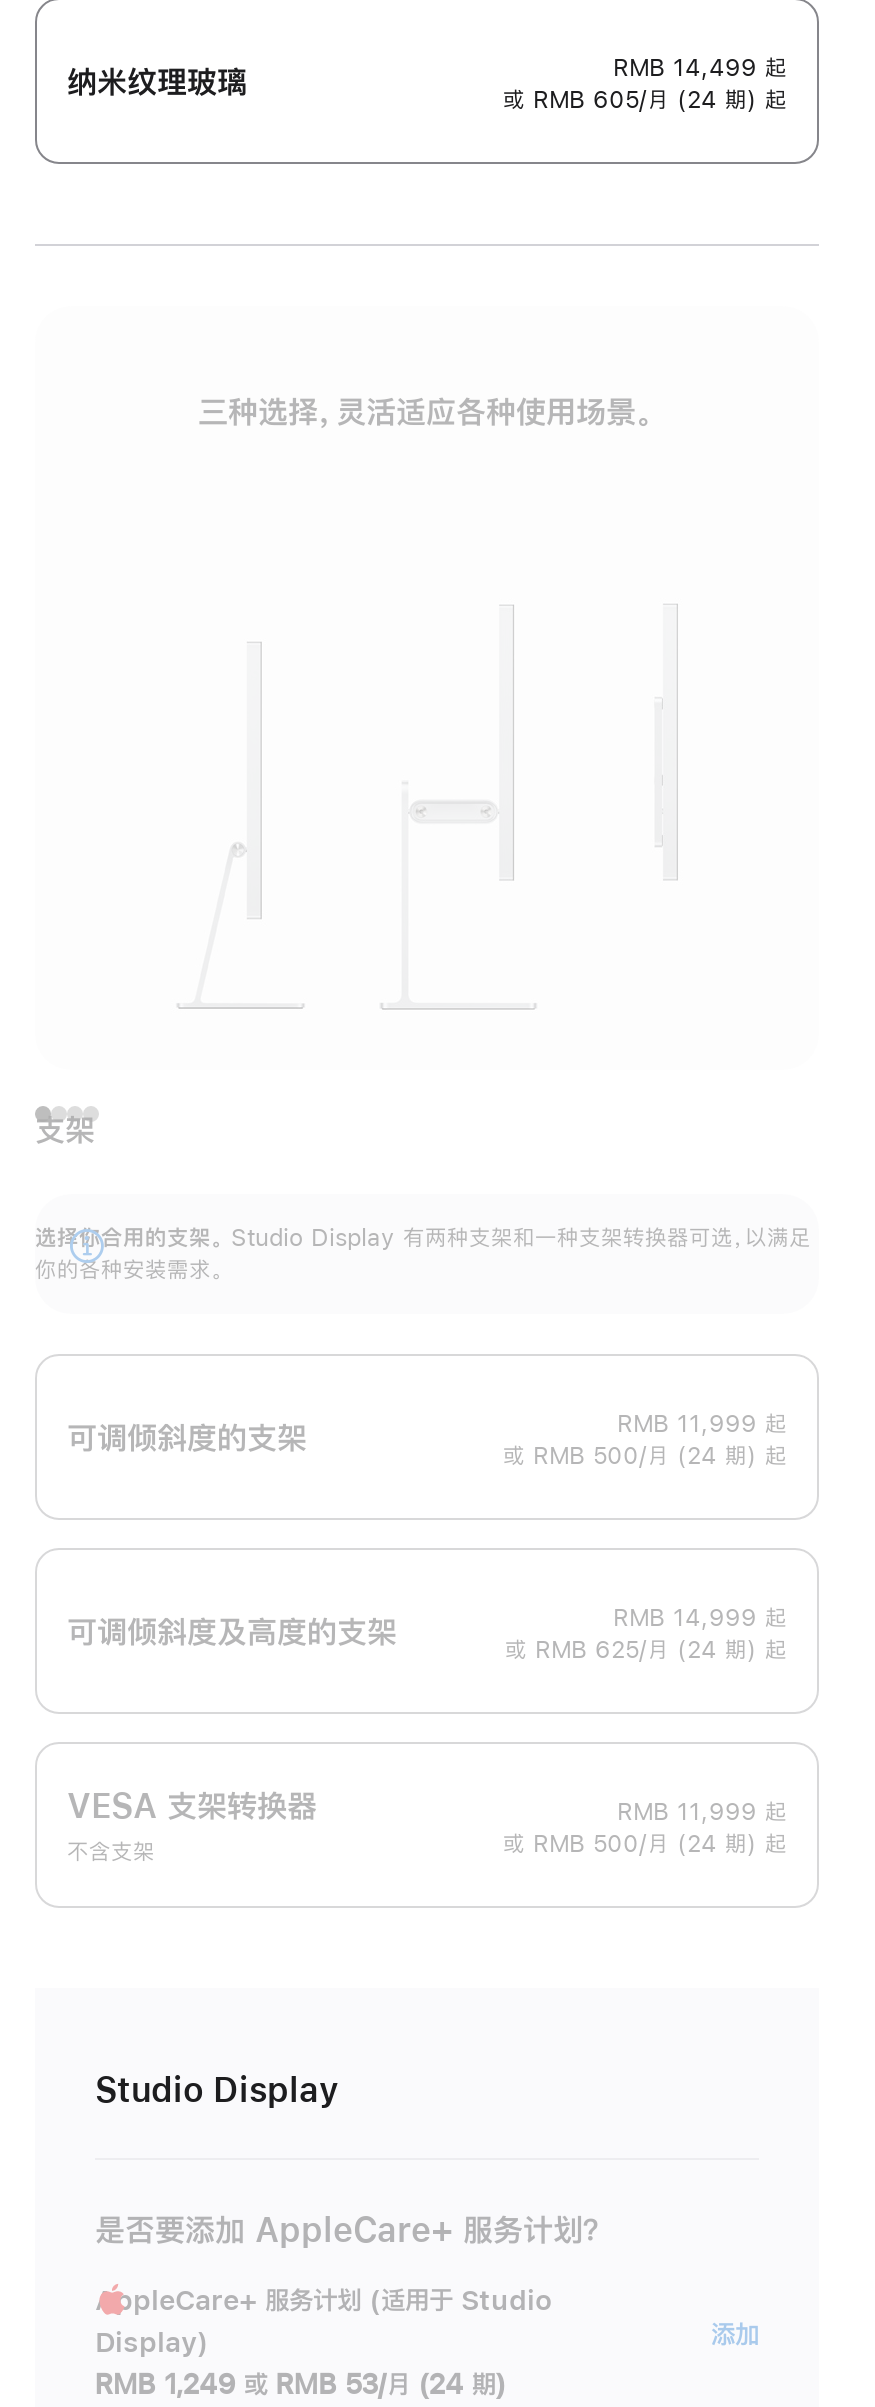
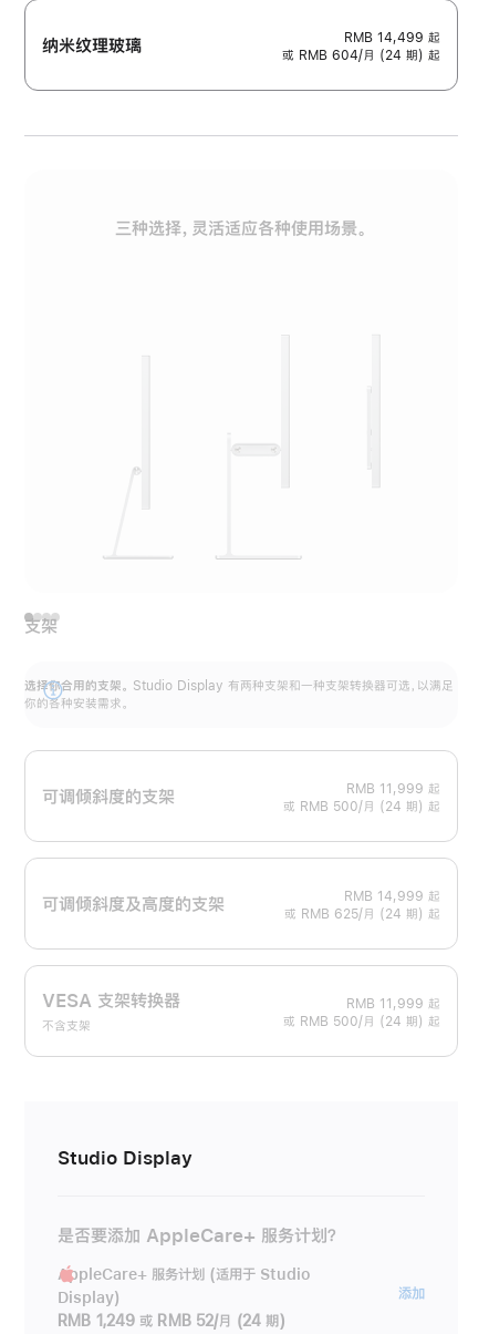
[503,88,787,112] 或 RMB 605/月 (24 期) 起 -> [282,49,440,62] 或 RMB 604/月 (24 期) 起
[95,2371,506,2399] RMB 1,249 或 RMB 53/月 (24 期) -> [58,1313,285,1329] RMB 1,249 或 RMB 52/月 (24 期)

